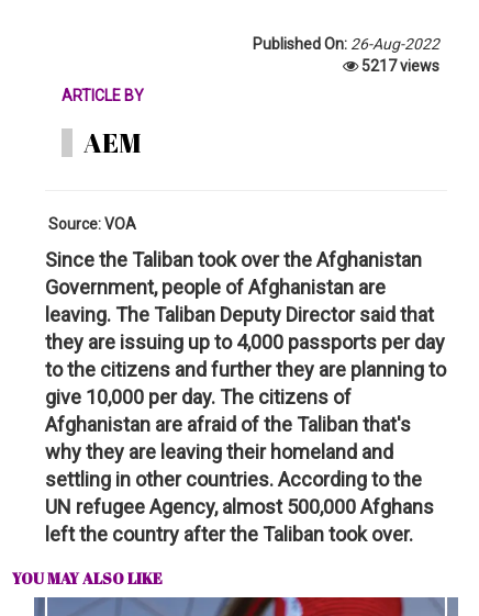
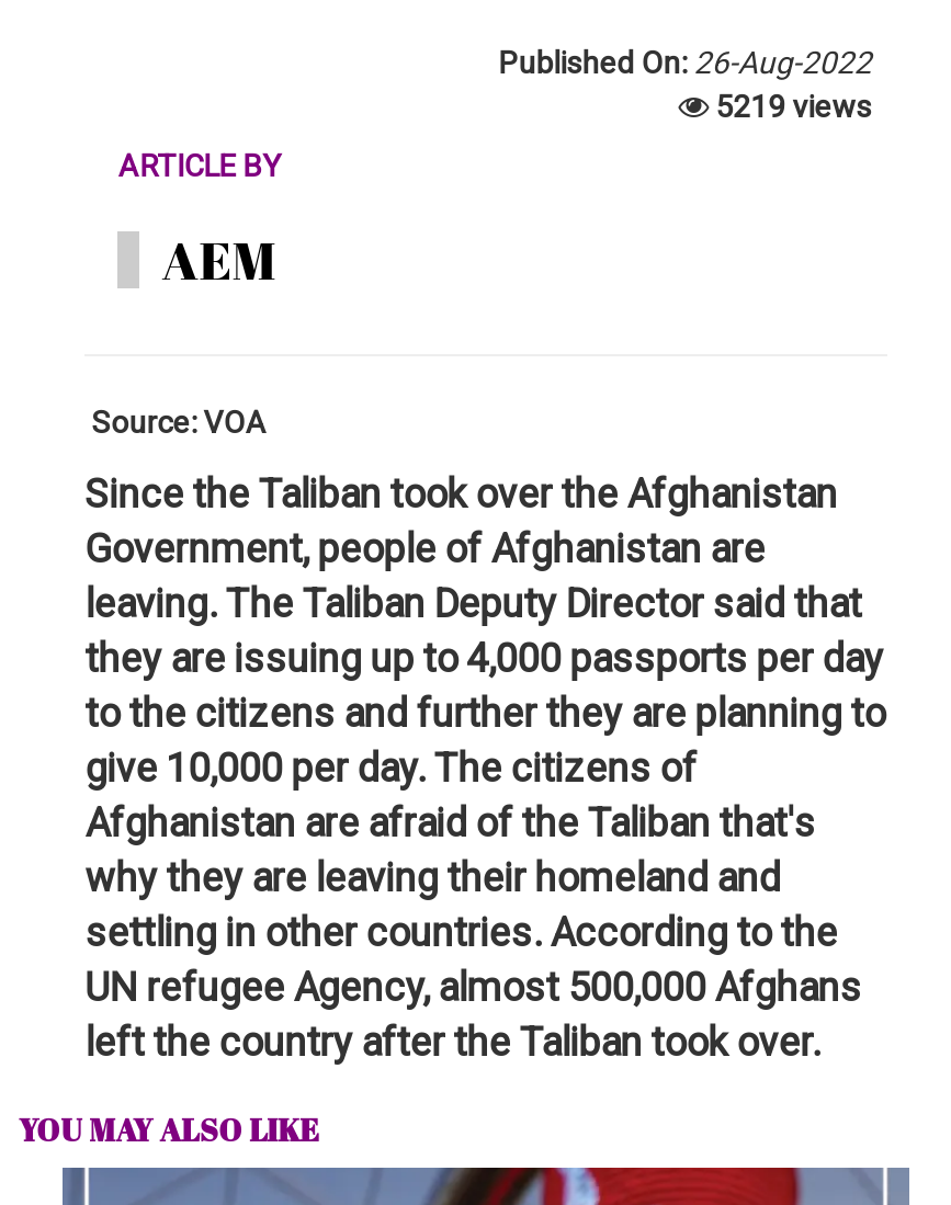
[358,57,439,75] 5217 views -> [709,89,872,125] 5219 views

